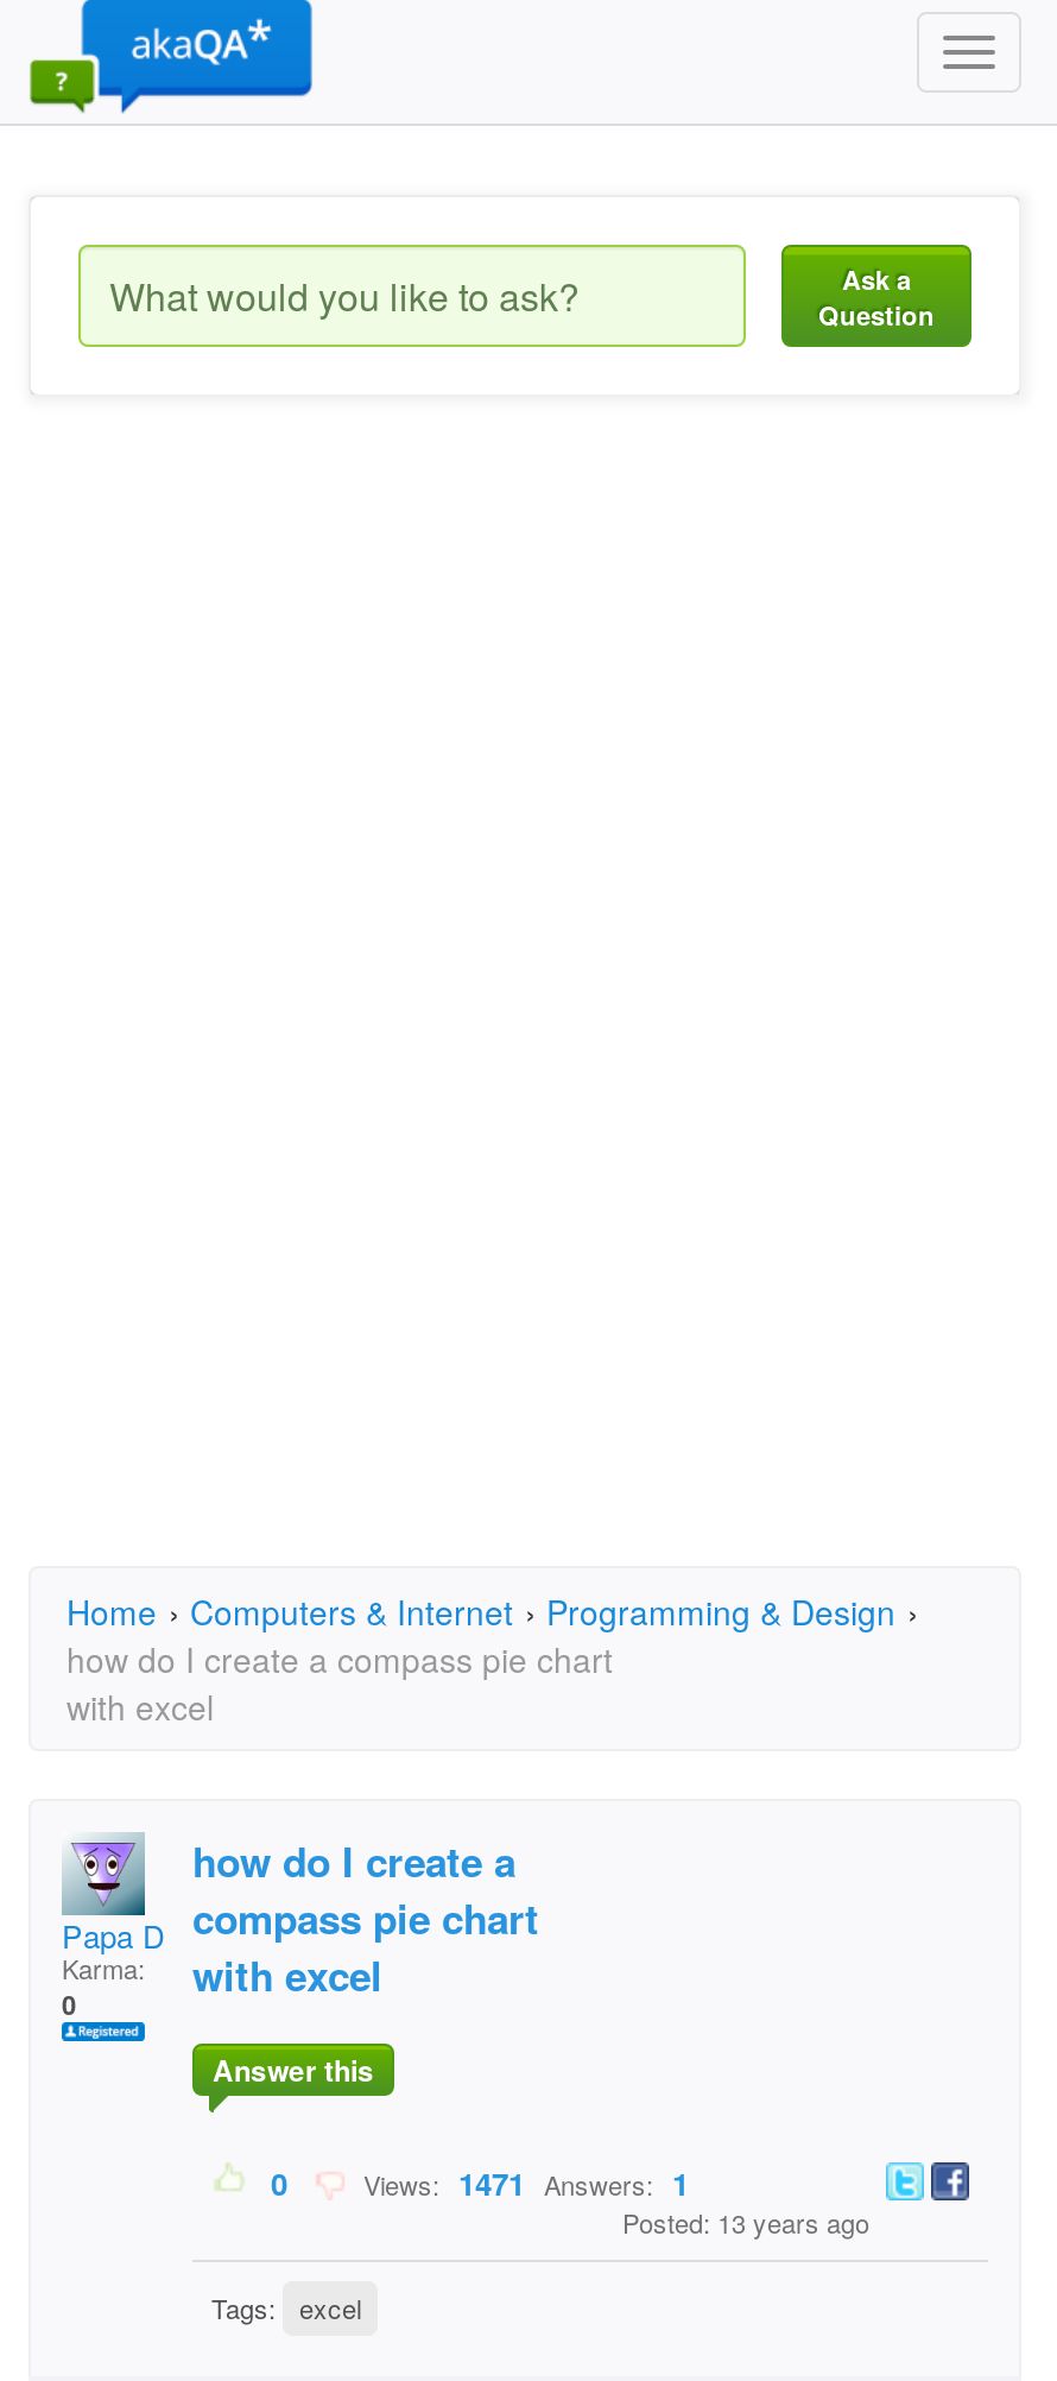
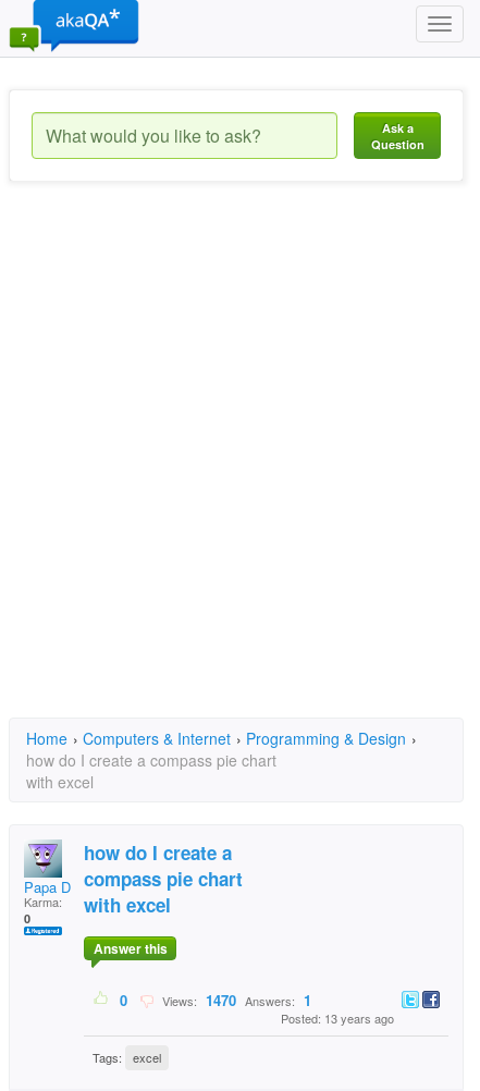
[349,2160,689,2205] Views: 1471 Answers: 1 -> [156,990,311,1011] Views: 1470 Answers: 1

